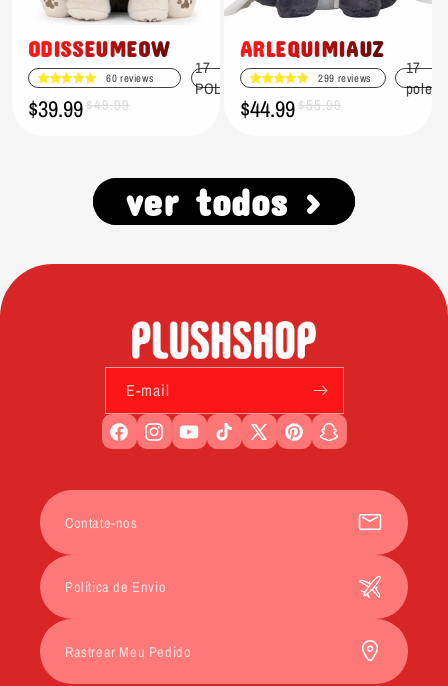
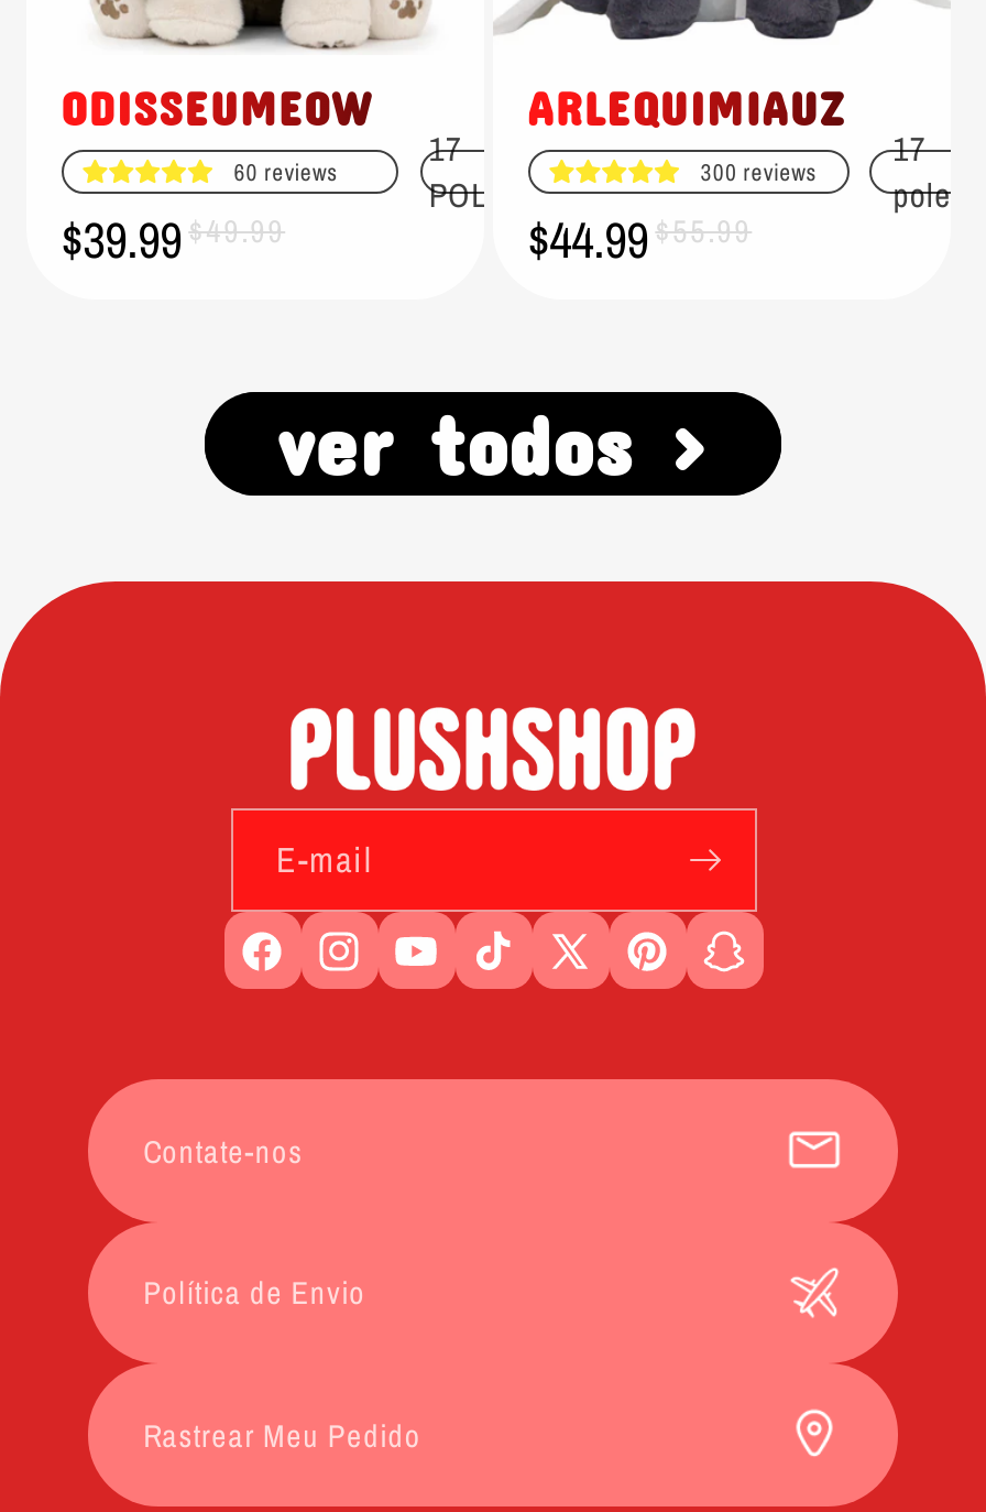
[318,71,371,85] 299 reviews -> [701,156,816,187] 300 reviews

